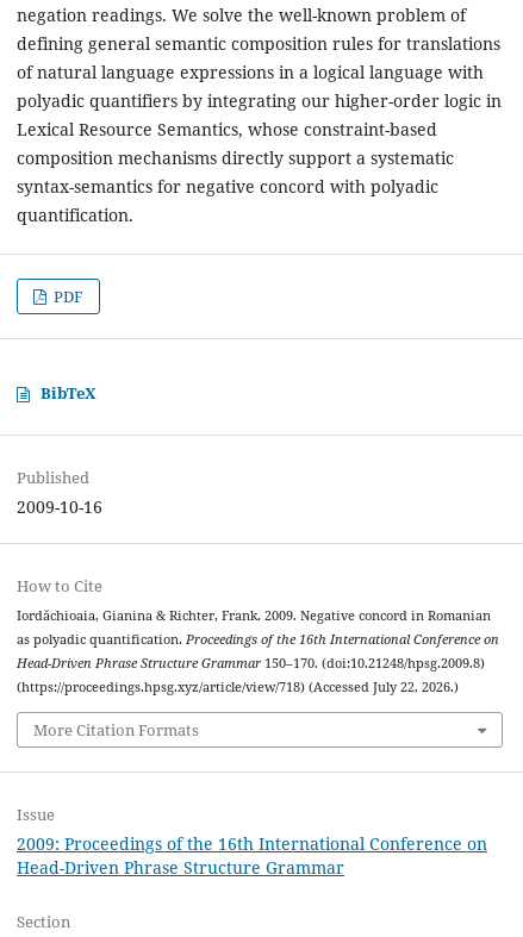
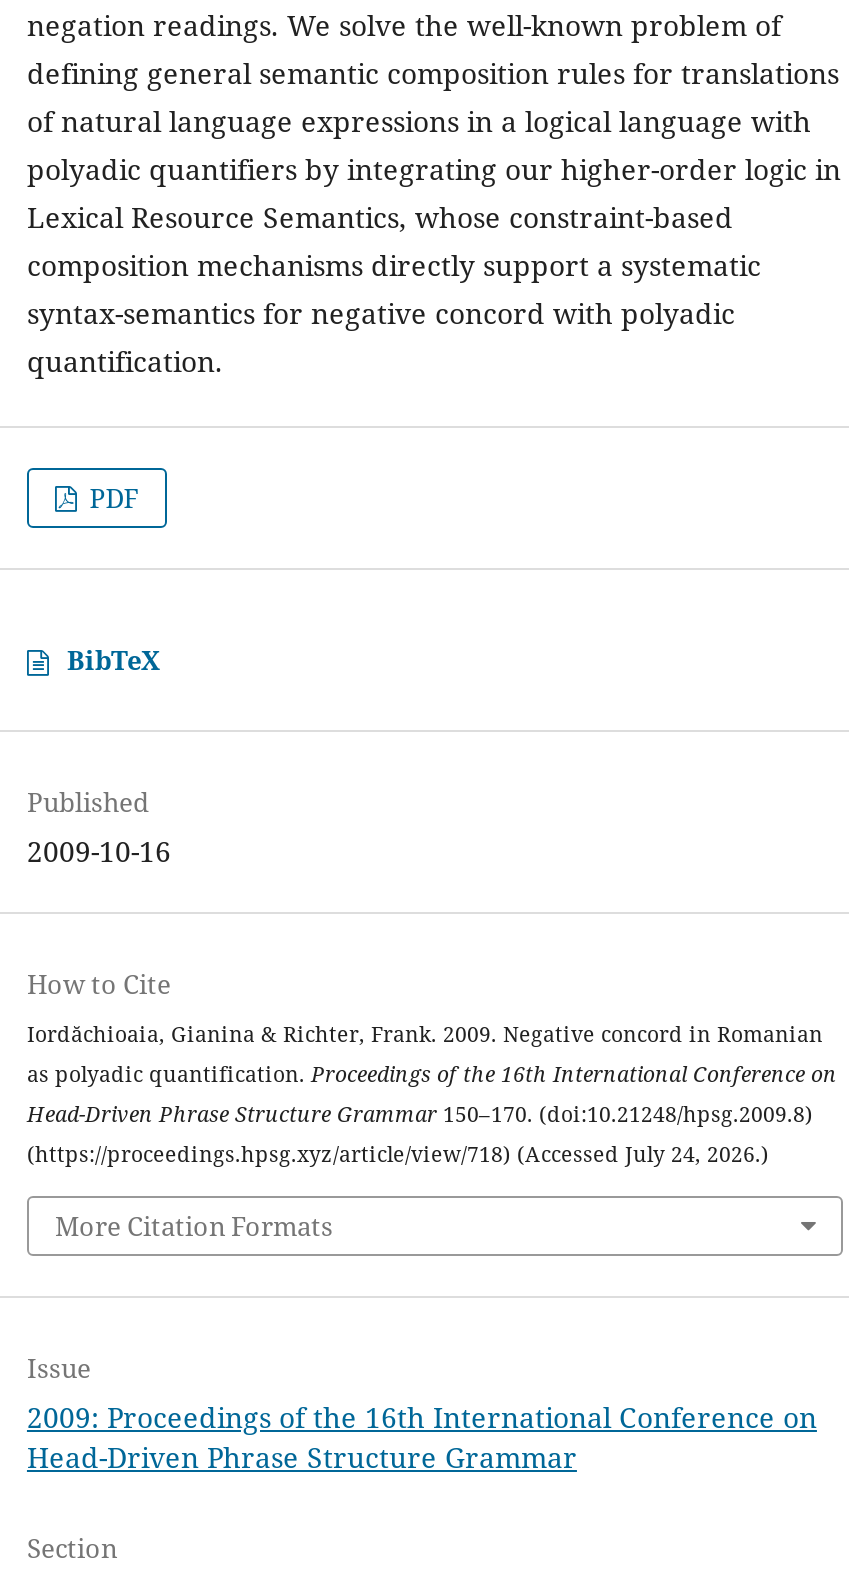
[17,679,459,696] (https://proceedings.hpsg.xyz/article/view/718) (Accessed July 22, 2026.) -> [27,1141,769,1169] (https://proceedings.hpsg.xyz/article/view/718) (Accessed July 24, 2026.)

